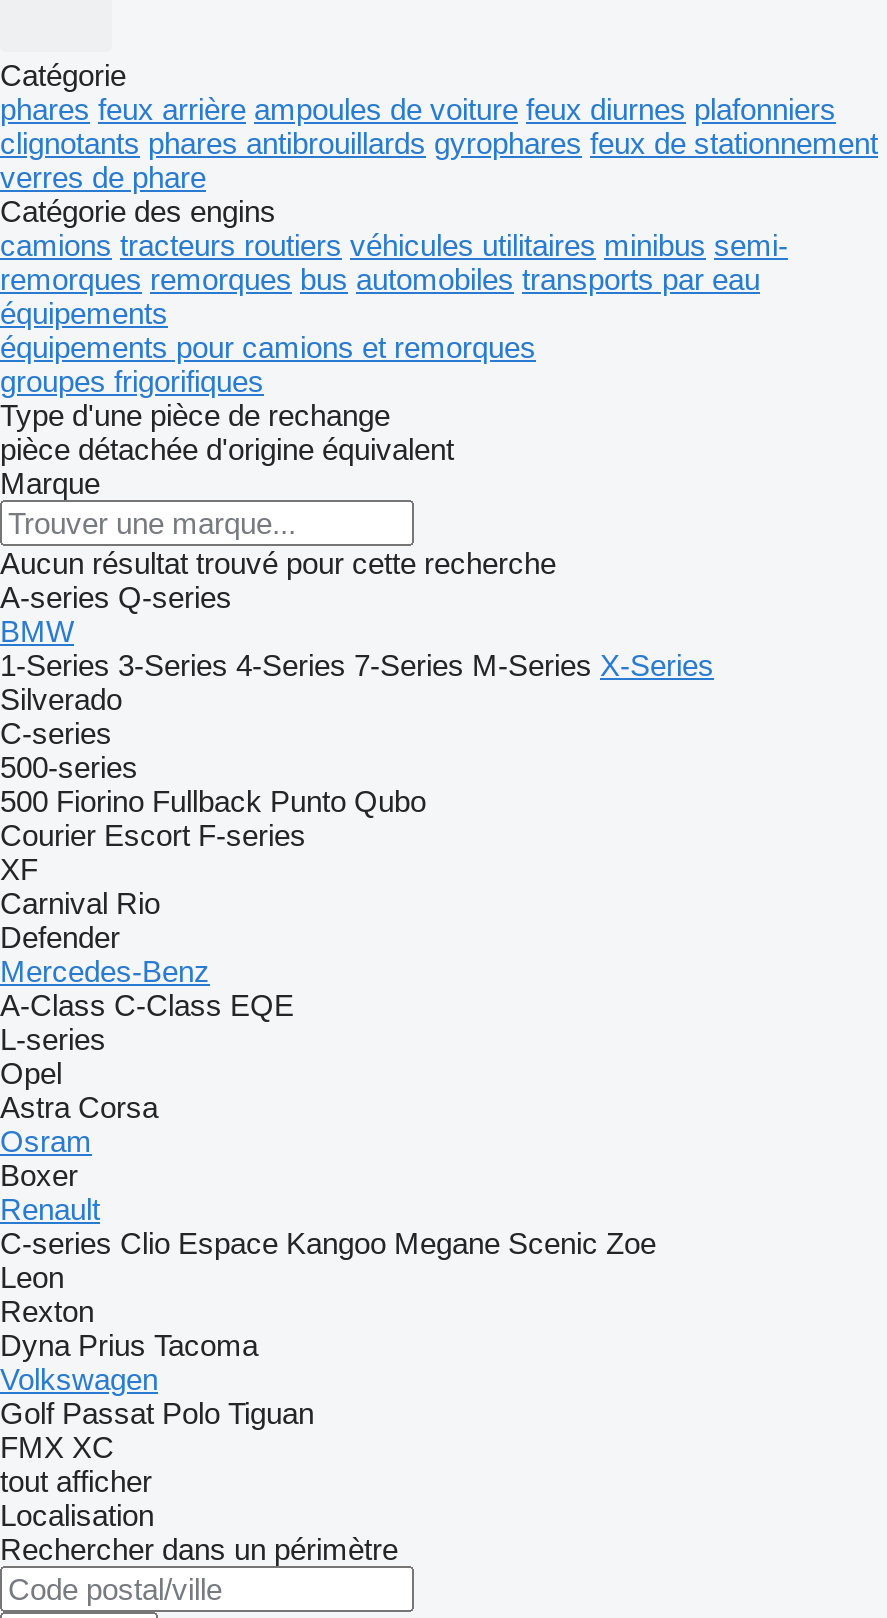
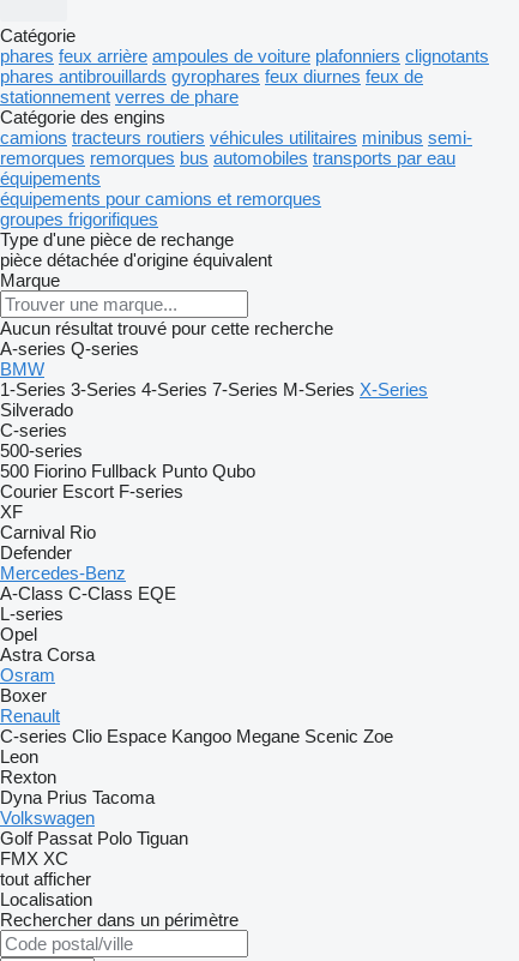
[0,92,878,194] phares feux arrière ampoules de voiture feux diurnes plafonniers | clignotants phares antibrouillards gyrophares feux de stationnement | verres de phare -> [0,46,489,107] phares feux arrière ampoules de voiture plafonniers clignotants | phares antibrouillards gyrophares feux diurnes feux de | stationnement verres de phare

